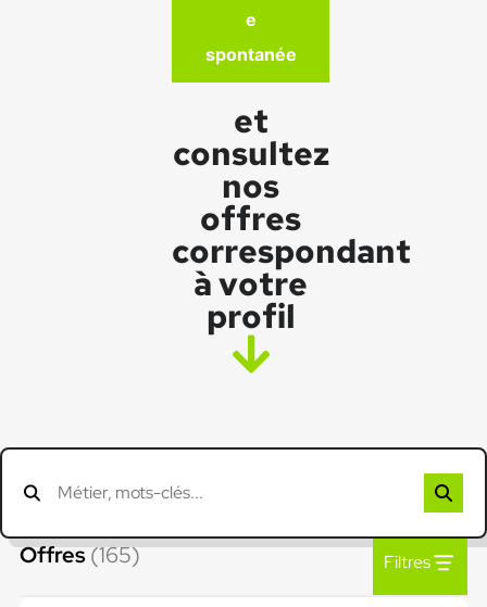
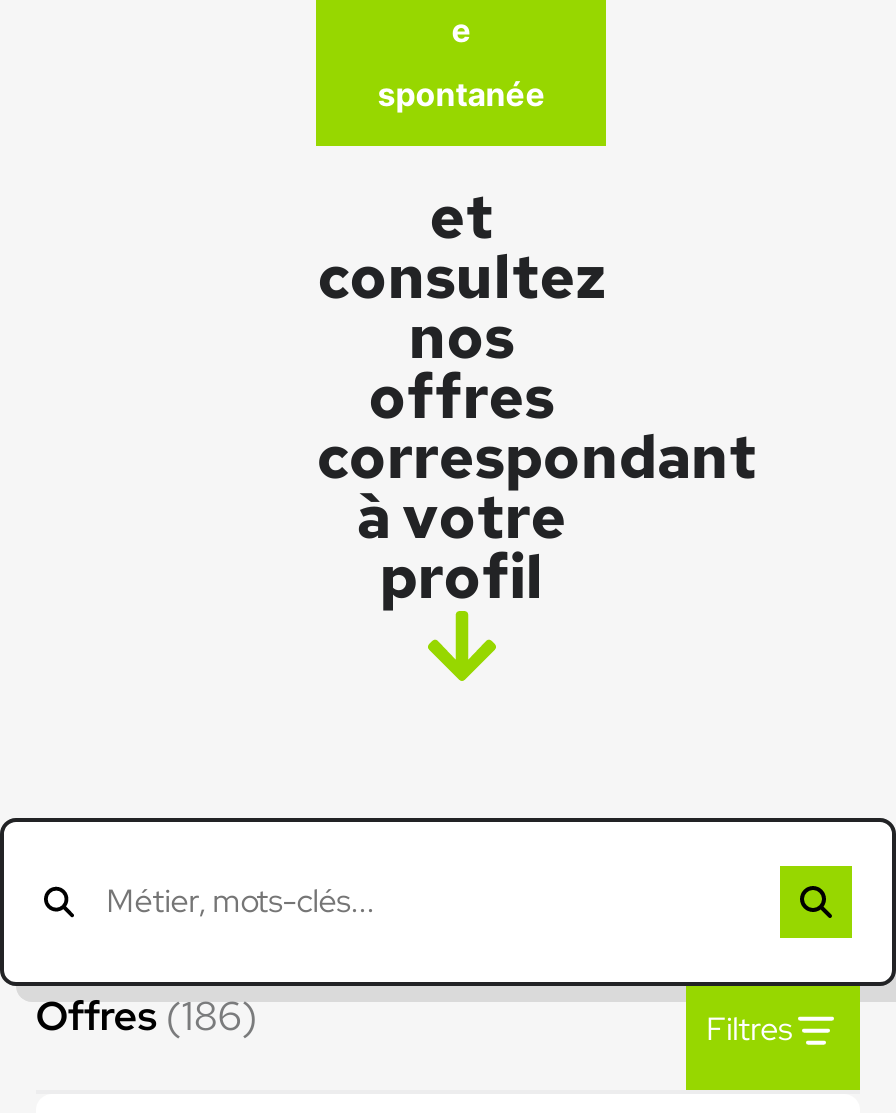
[19,541,140,569] Offres (165) -> [36,990,258,1042] Offres (186)

